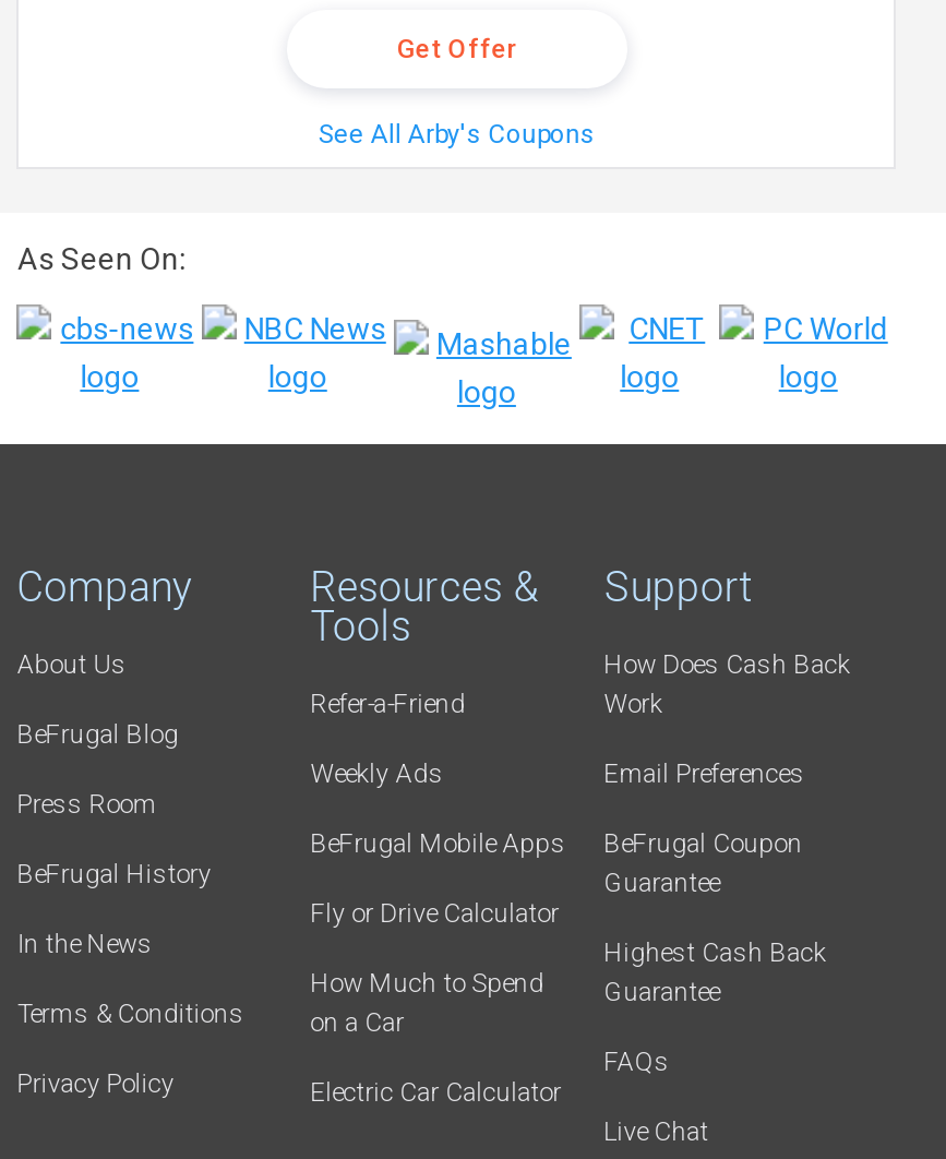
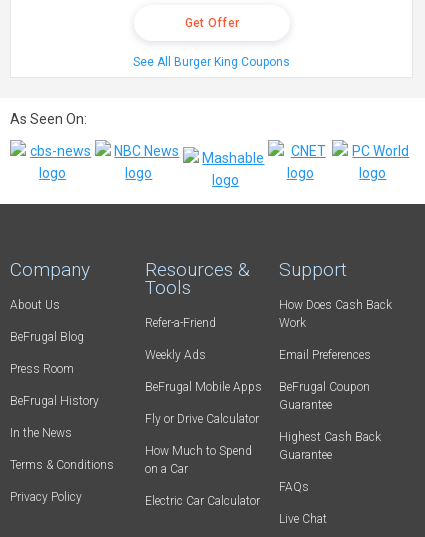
[318,119,596,150] See All Arby's Coupons -> [133,55,290,69] See All Burger King Coupons

